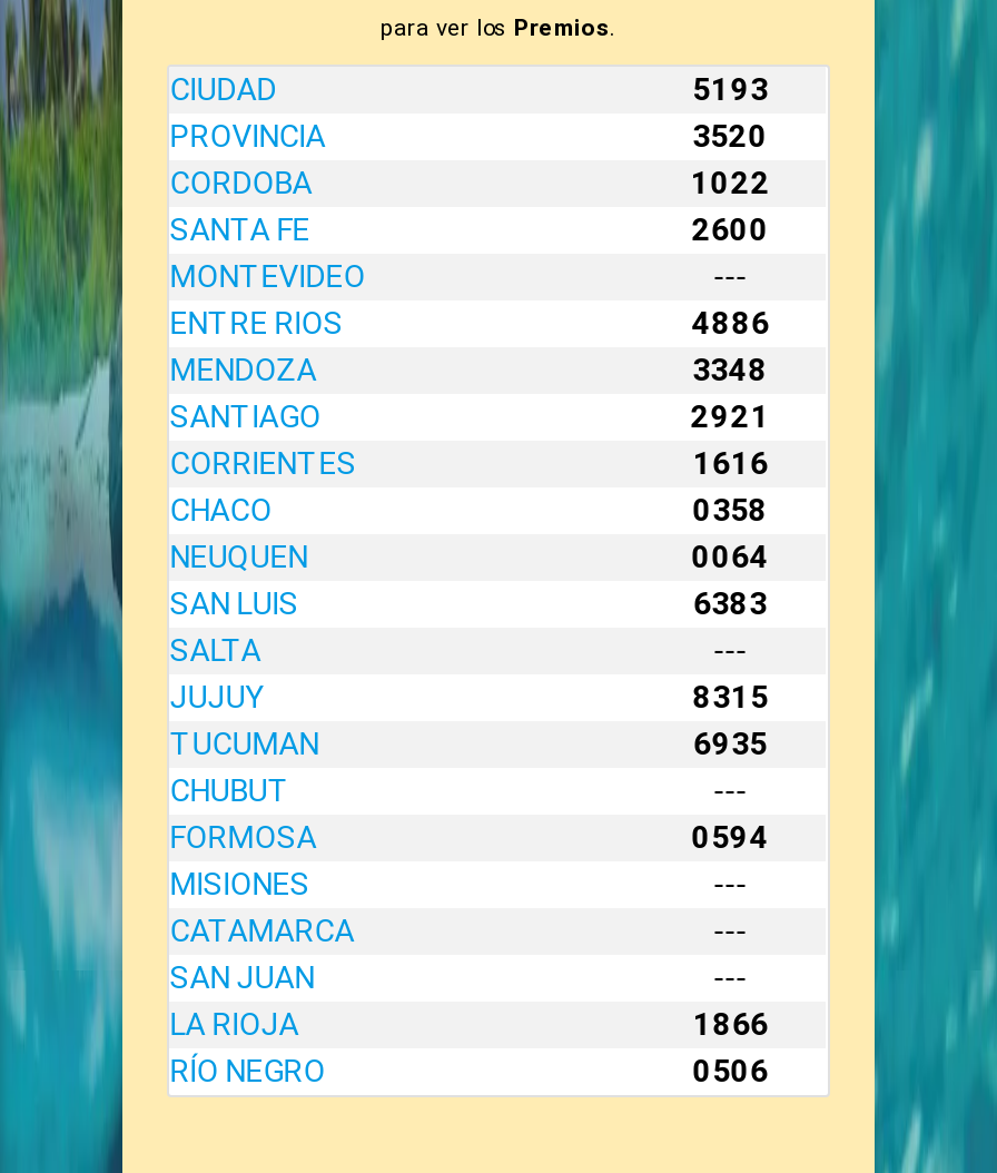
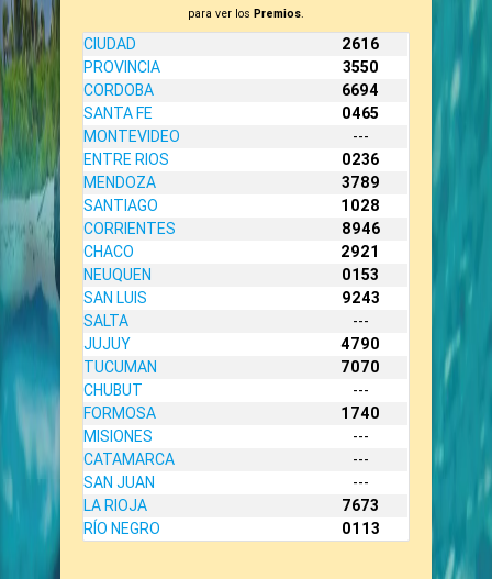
[693,69,768,109] 5193 -> [342,34,379,54] 2616
[693,116,768,156] 3520 -> [342,57,379,77] 3550
[691,162,771,202] 1022 -> [342,80,379,100] 6694
[692,209,770,249] 2600 -> [342,103,379,123] 0465
[692,302,770,343] 4886 -> [342,149,379,169] 0236
[693,349,768,389] 3348 -> [341,172,380,192] 3789
[691,396,771,436] 2921 -> [341,195,380,215] 1028
[693,443,768,483] 1616 -> [341,219,380,238] 8946
[693,489,768,530] 0358 -> [341,242,380,261] 2921
[692,536,770,576] 0064 -> [342,265,379,284] 0153
[694,583,767,623] 6383 -> [341,288,380,308] 9243
[693,676,768,716] 8315 -> [341,334,380,354] 4790
[694,723,767,763] 6935 -> [341,357,380,377] 7070
[692,817,770,857] 0594 -> [341,403,380,423] 1740
[693,1004,768,1044] 1866 -> [342,495,379,515] 7673
[693,1050,768,1090] 0506 -> [341,518,380,538] 0113

